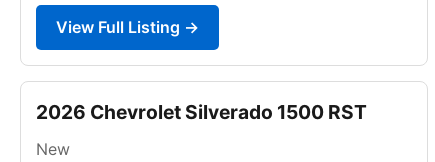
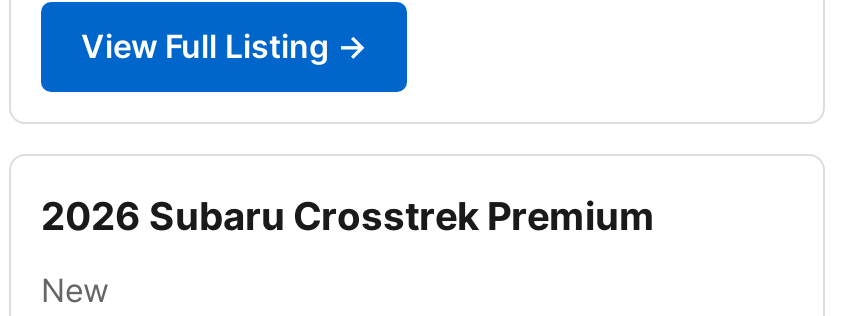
[36,100,367,124] 2026 Chevrolet Silverado 1500 RST -> [41,192,655,240] 2026 Subaru Crosstrek Premium

